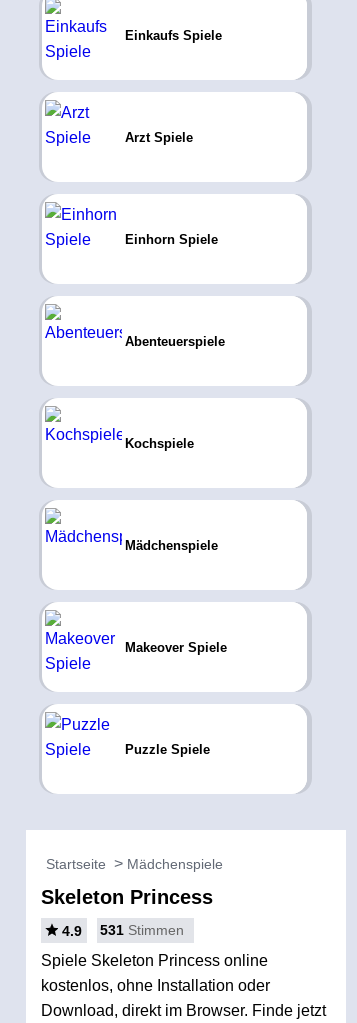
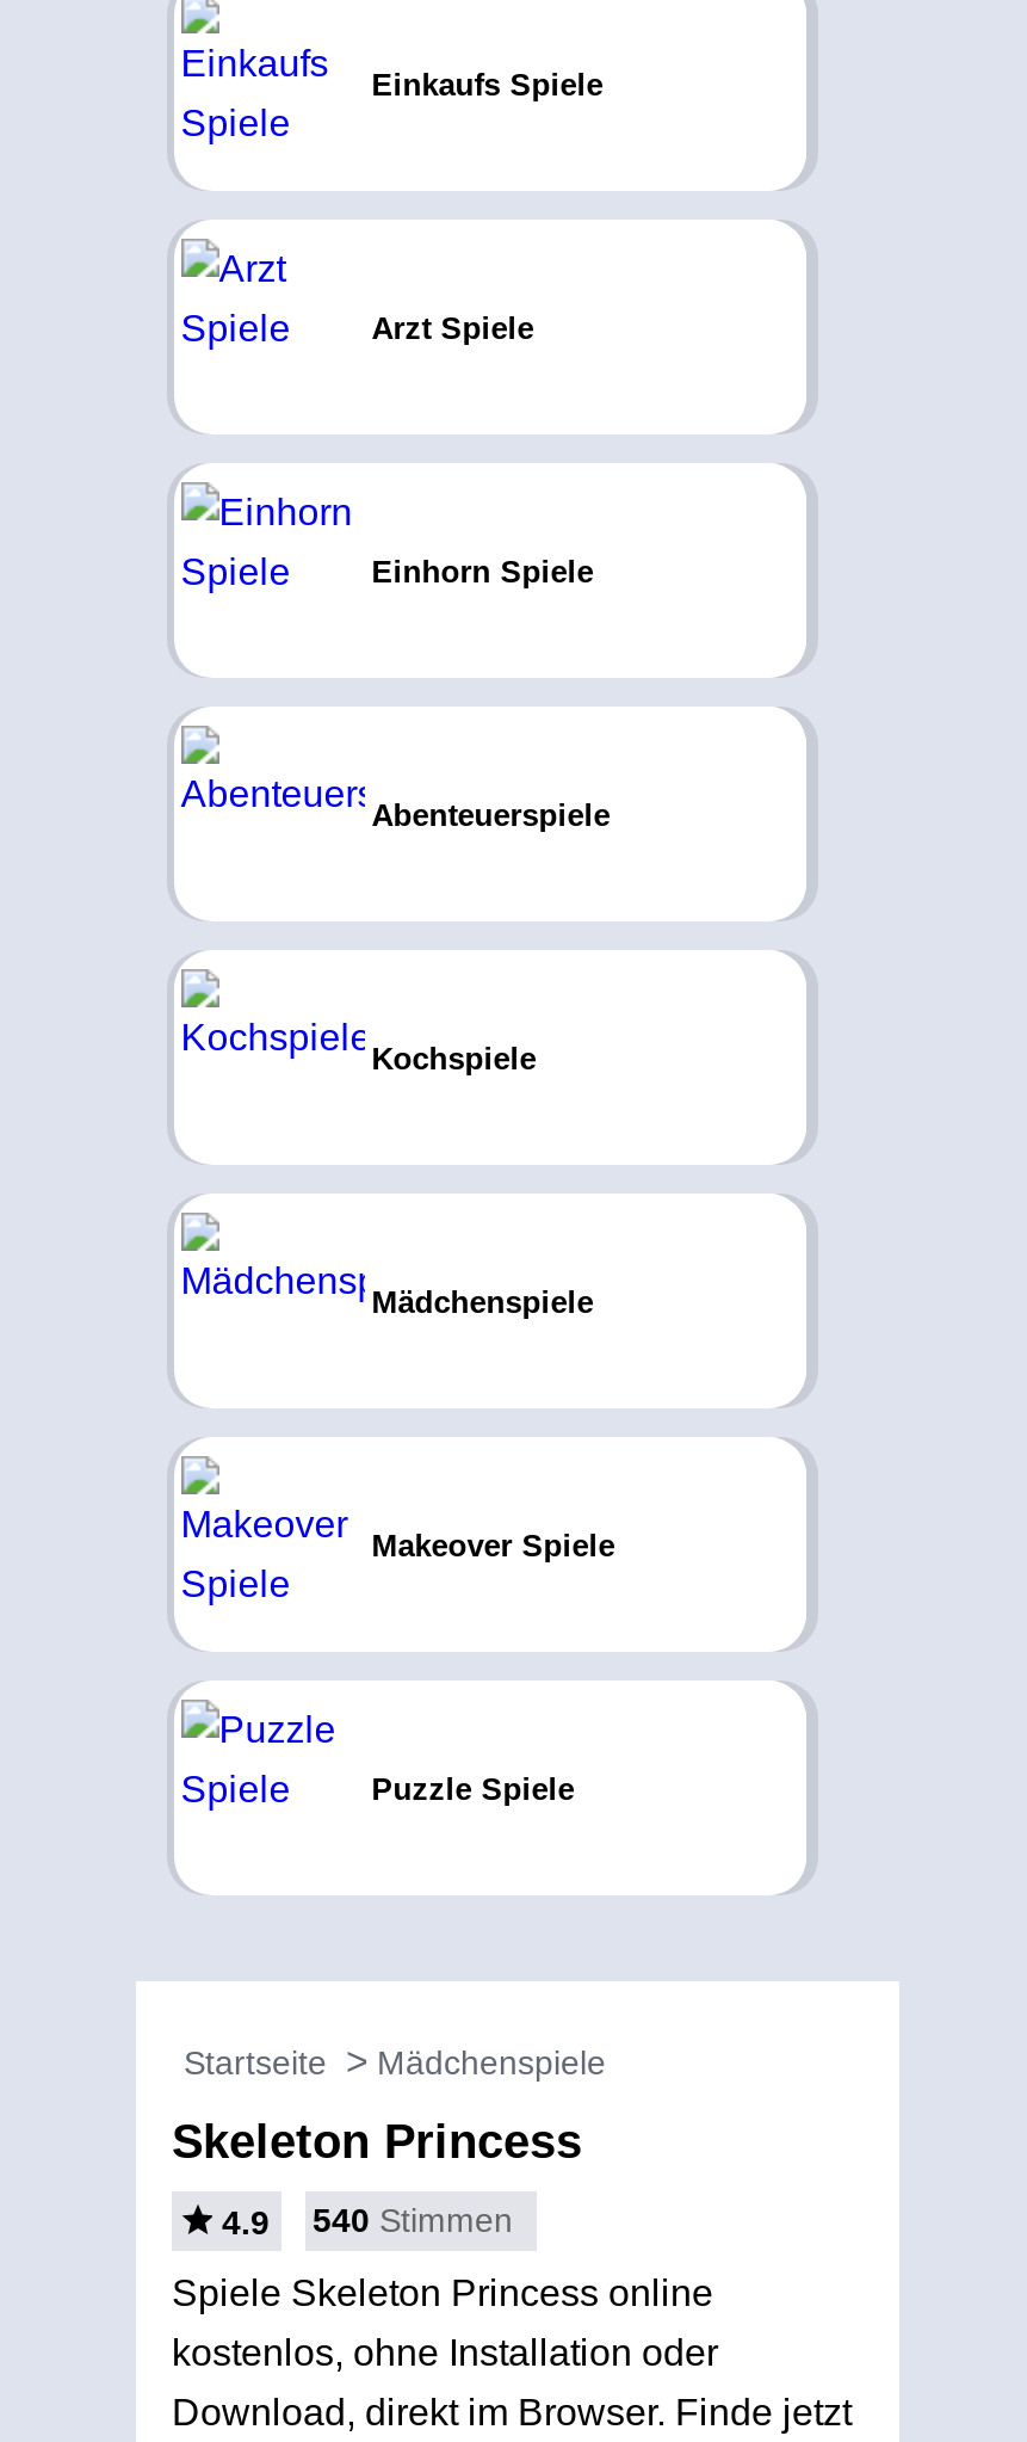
[62,922,184,939] 4.9 531 Stimmen -> [222,2201,513,2241] 4.9 540 Stimmen

